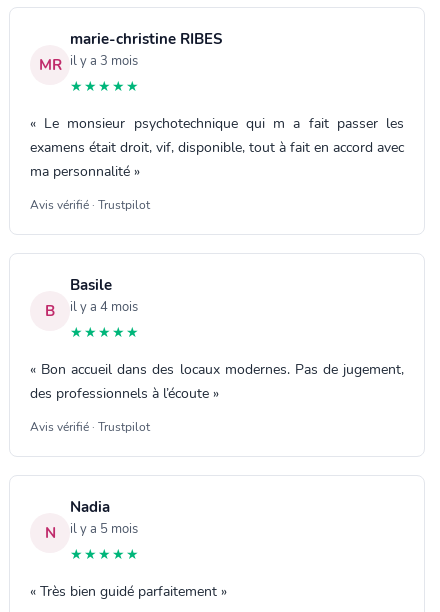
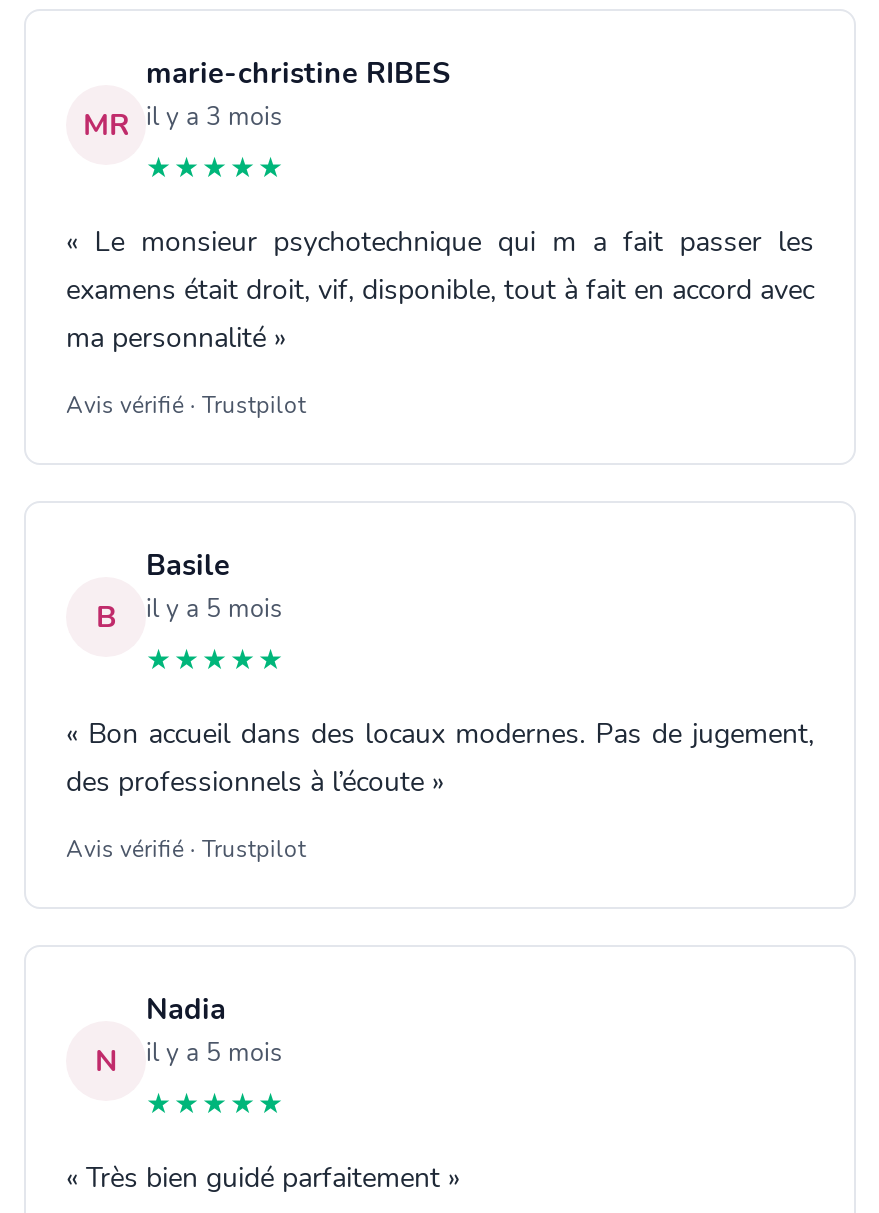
[45,298,138,321] B il y a 4 mois -> [96,591,282,637] B il y a 5 mois

